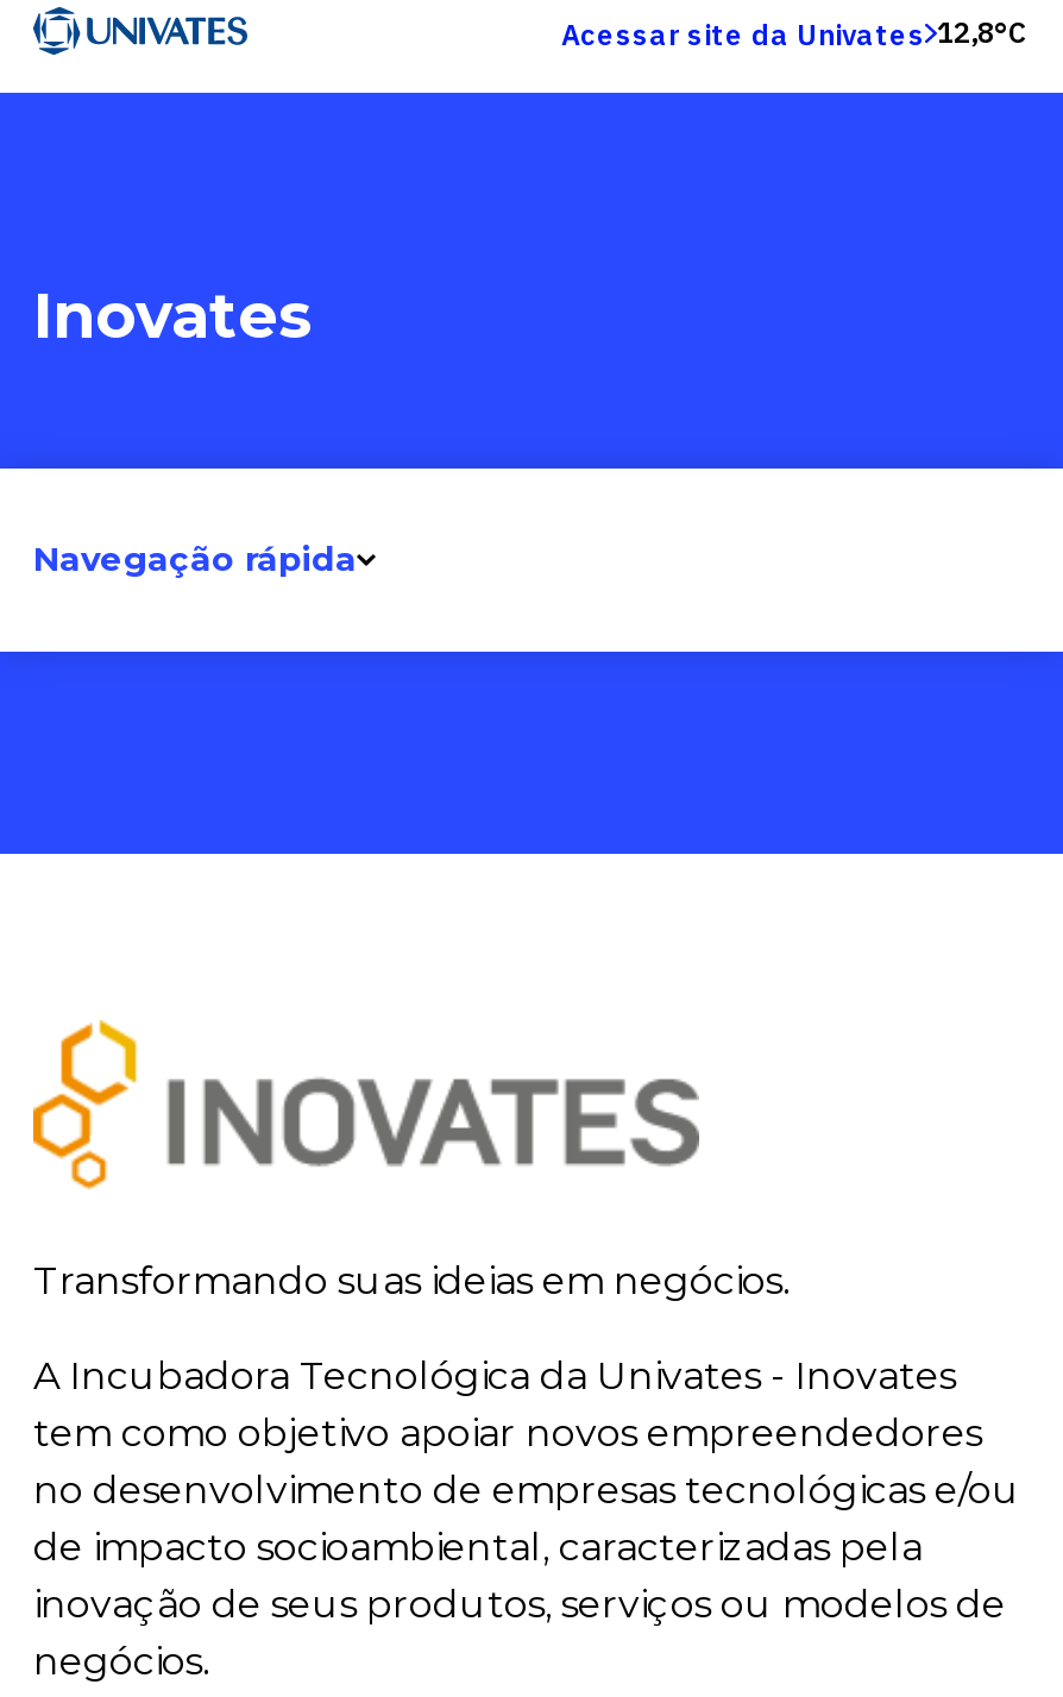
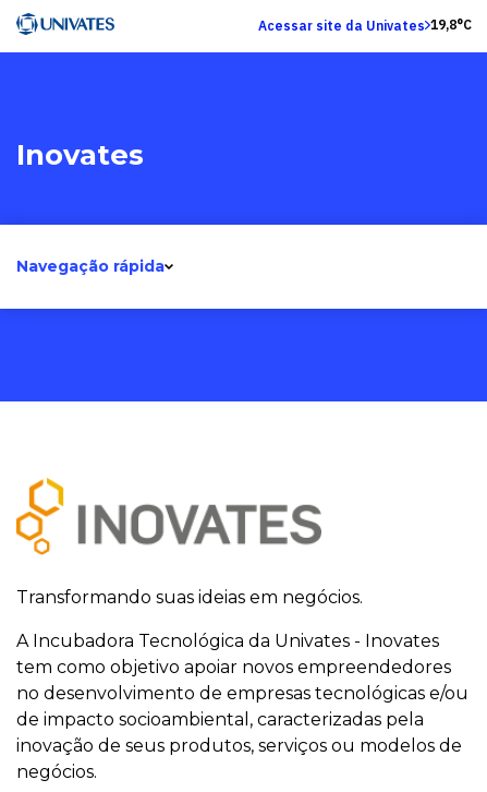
[561,14,1027,51] Acessar site da Univates 12,8°C -> [258,16,472,33] Acessar site da Univates 19,8°C

